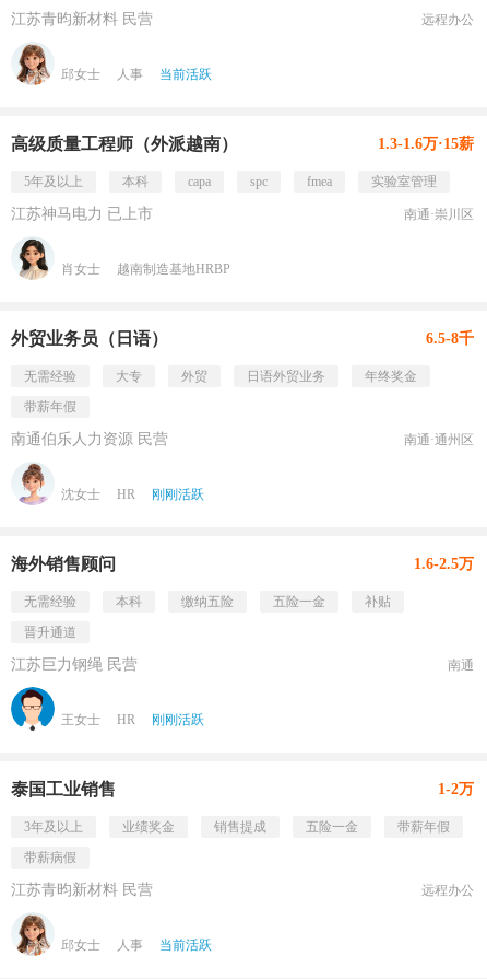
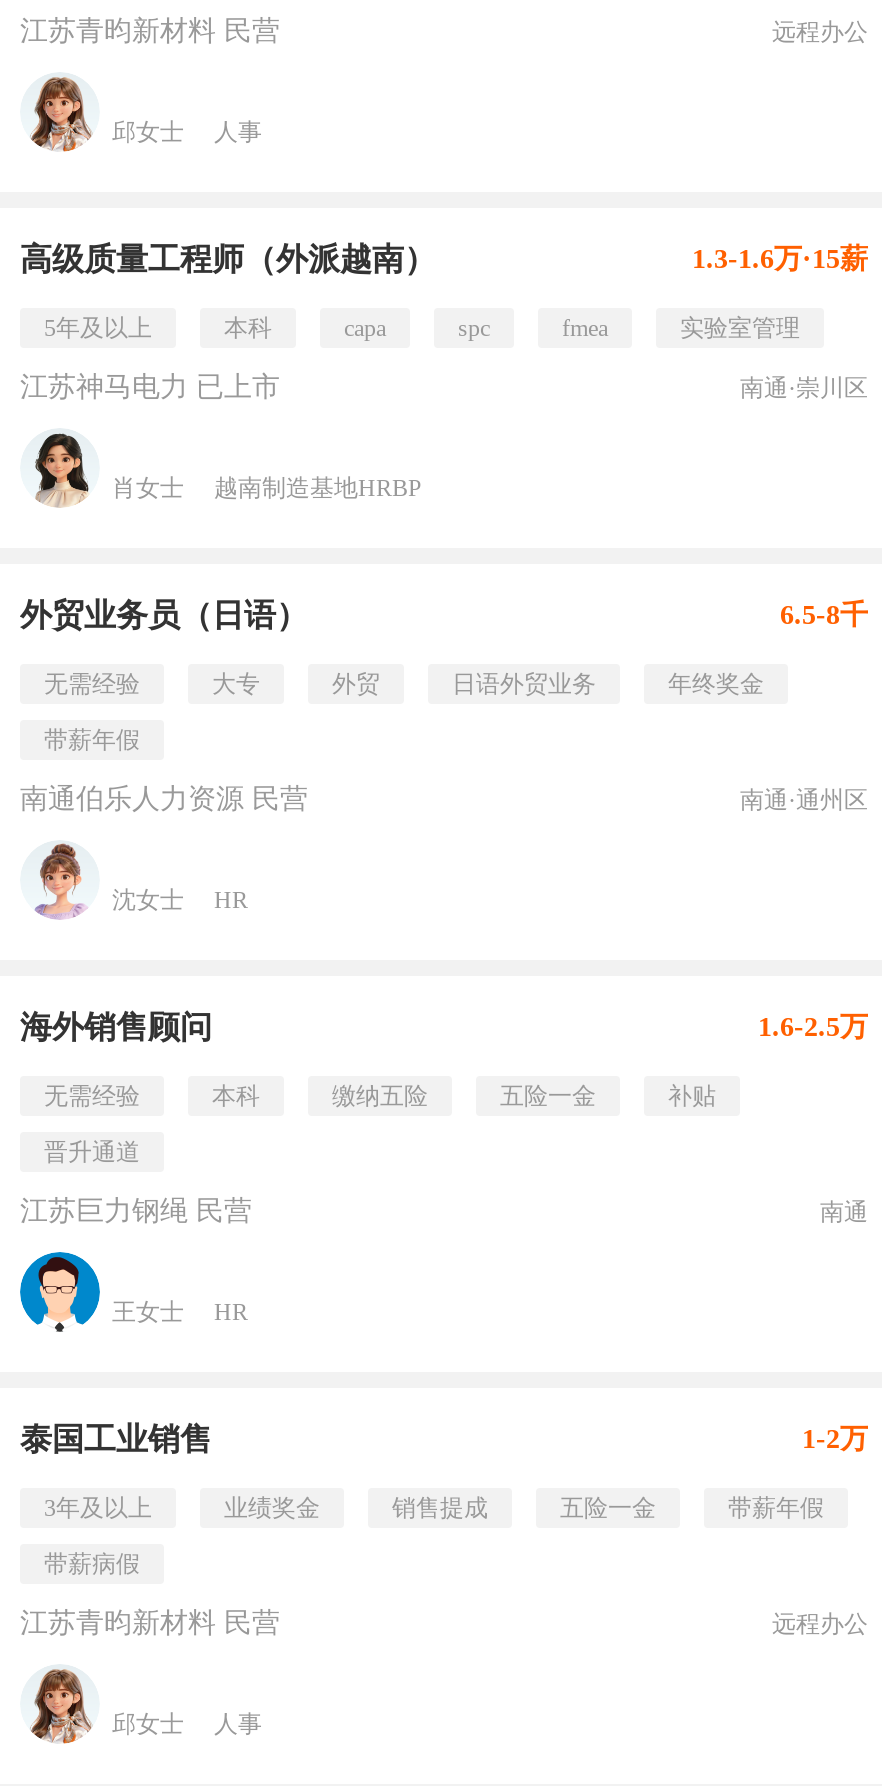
[159,67,212,82] 当前活跃 -> none
[152,487,204,502] 刚刚活跃 -> none
[152,712,204,727] 刚刚活跃 -> none
[159,937,212,953] 当前活跃 -> none

